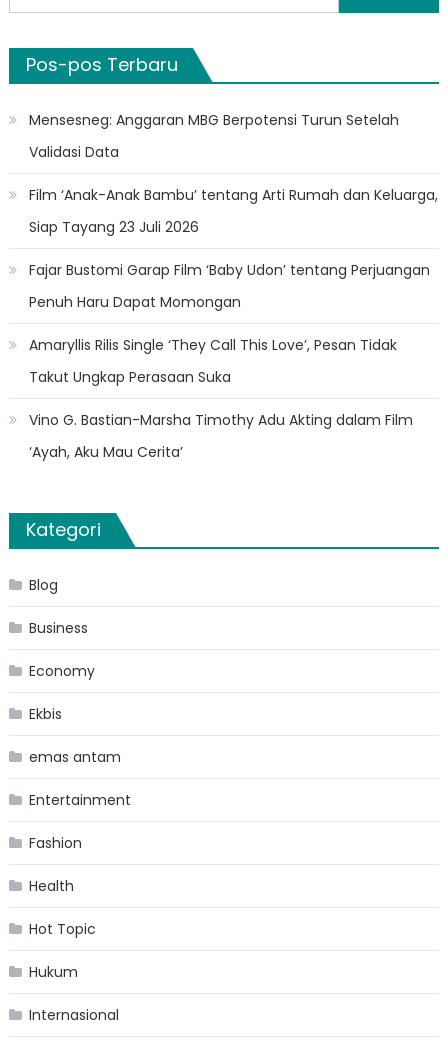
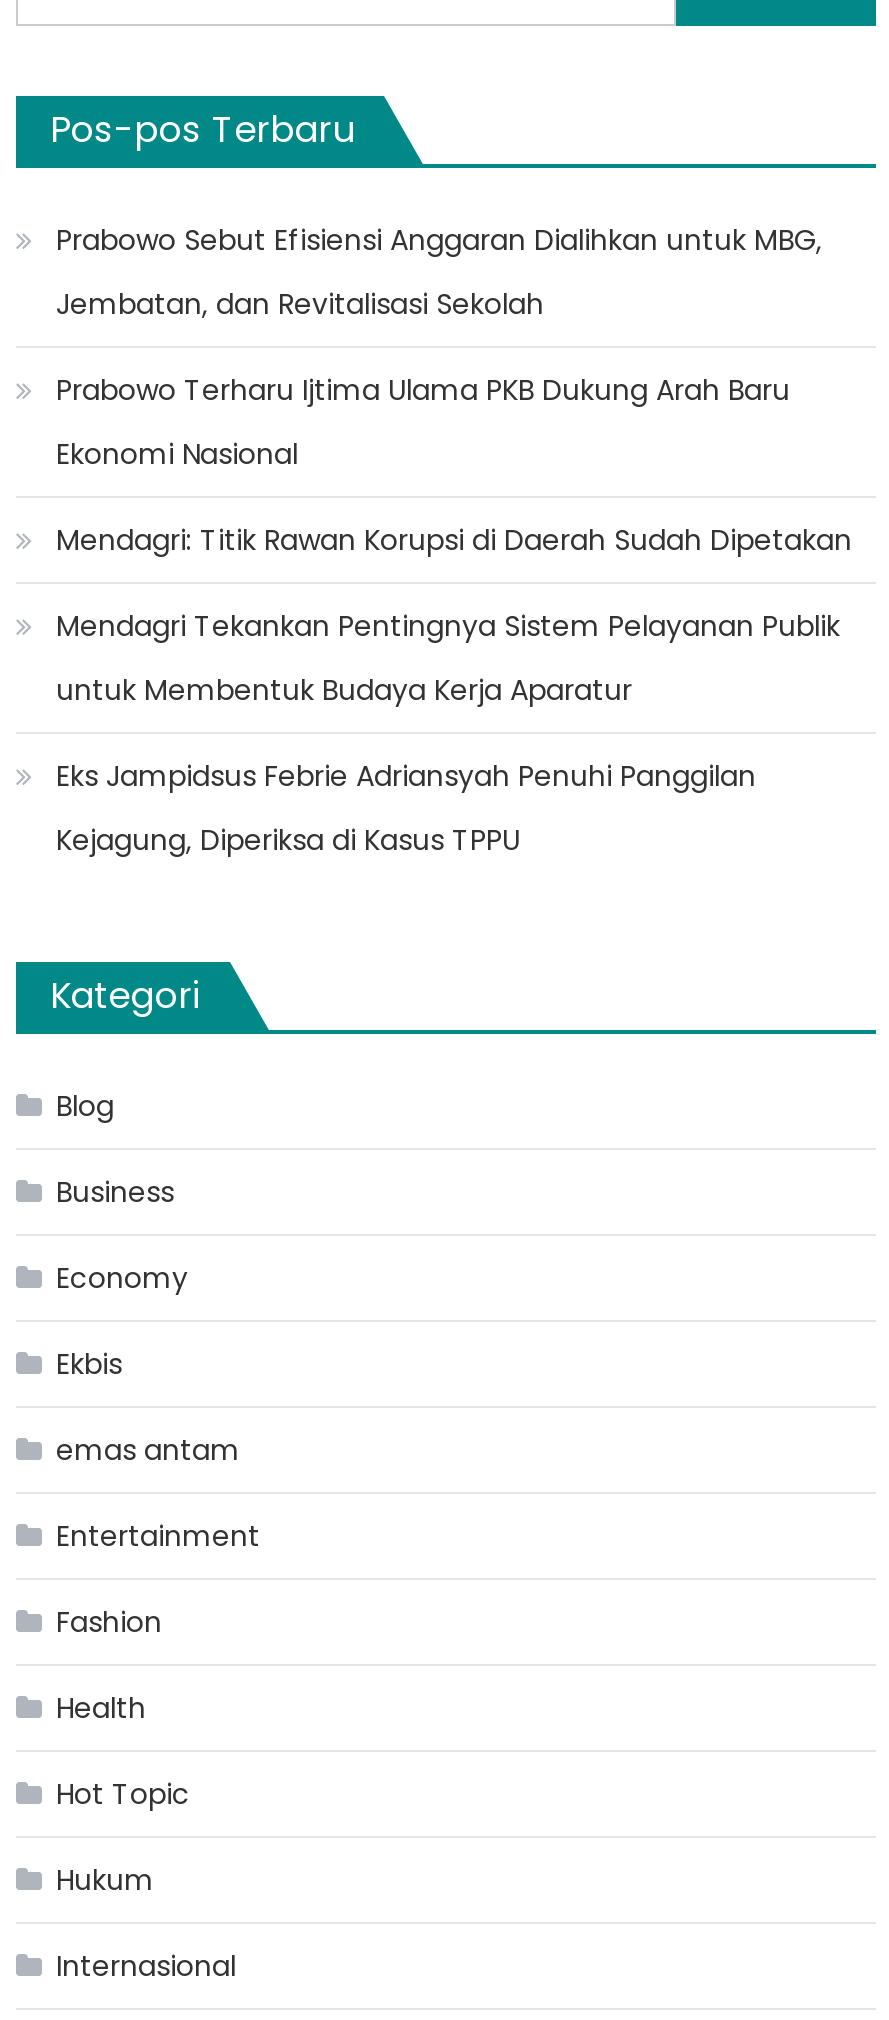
[29,110,438,462] Mensesneg: Anggaran MBG Berpotensi Turun Setelah | Validasi Data | Film ‘Anak-Anak Bambu’ tentang Arti Rumah dan Keluarga, | Siap Tayang 23 Juli 2026 | Fajar Bustomi Garap Film ‘Baby Udon’ tentang Perjuangan | Penuh Haru Dapat Momongan | Amaryllis Rilis Single ‘They Call This Love’, Pesan Tidak | Takut Ungkap Perasaan Suka | Vino G. Bastian-Marsha Timothy Adu Akting dalam Film | ‘Ayah, Aku Mau Cerita’ -> [56,220,852,860] Prabowo Sebut Efisiensi Anggaran Dialihkan untuk MBG, | Jembatan, dan Revitalisasi Sekolah | Prabowo Terharu Ijtima Ulama PKB Dukung Arah Baru | Ekonomi Nasional | Mendagri: Titik Rawan Korupsi di Daerah Sudah Dipetakan | Mendagri Tekankan Pentingnya Sistem Pelayanan Publik | untuk Membentuk Budaya Kerja Aparatur | Eks Jampidsus Febrie Adriansyah Penuhi Panggilan | Kejagung, Diperiksa di Kasus TPPU

